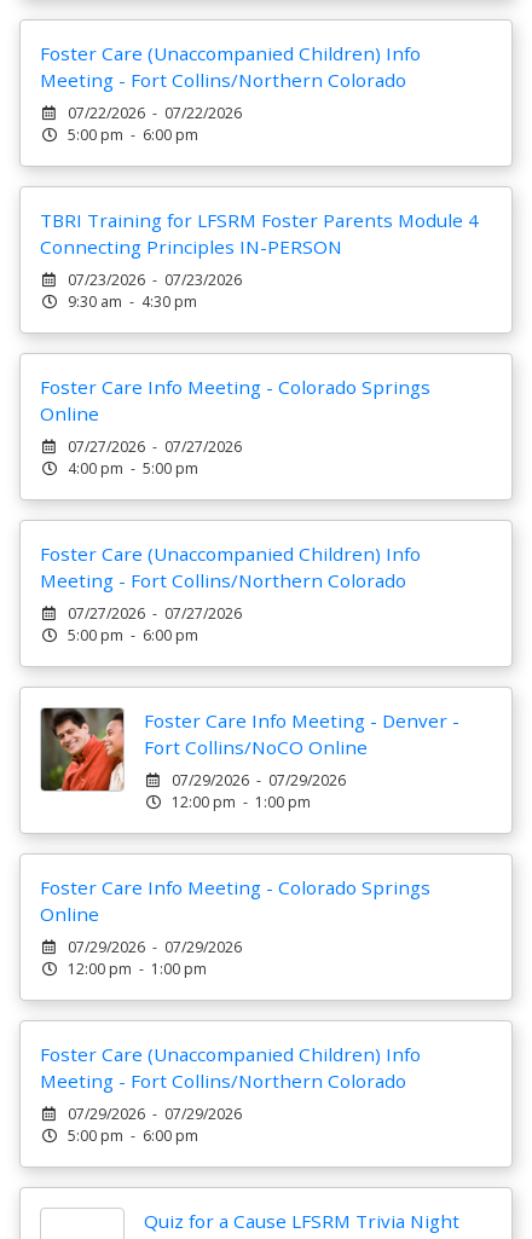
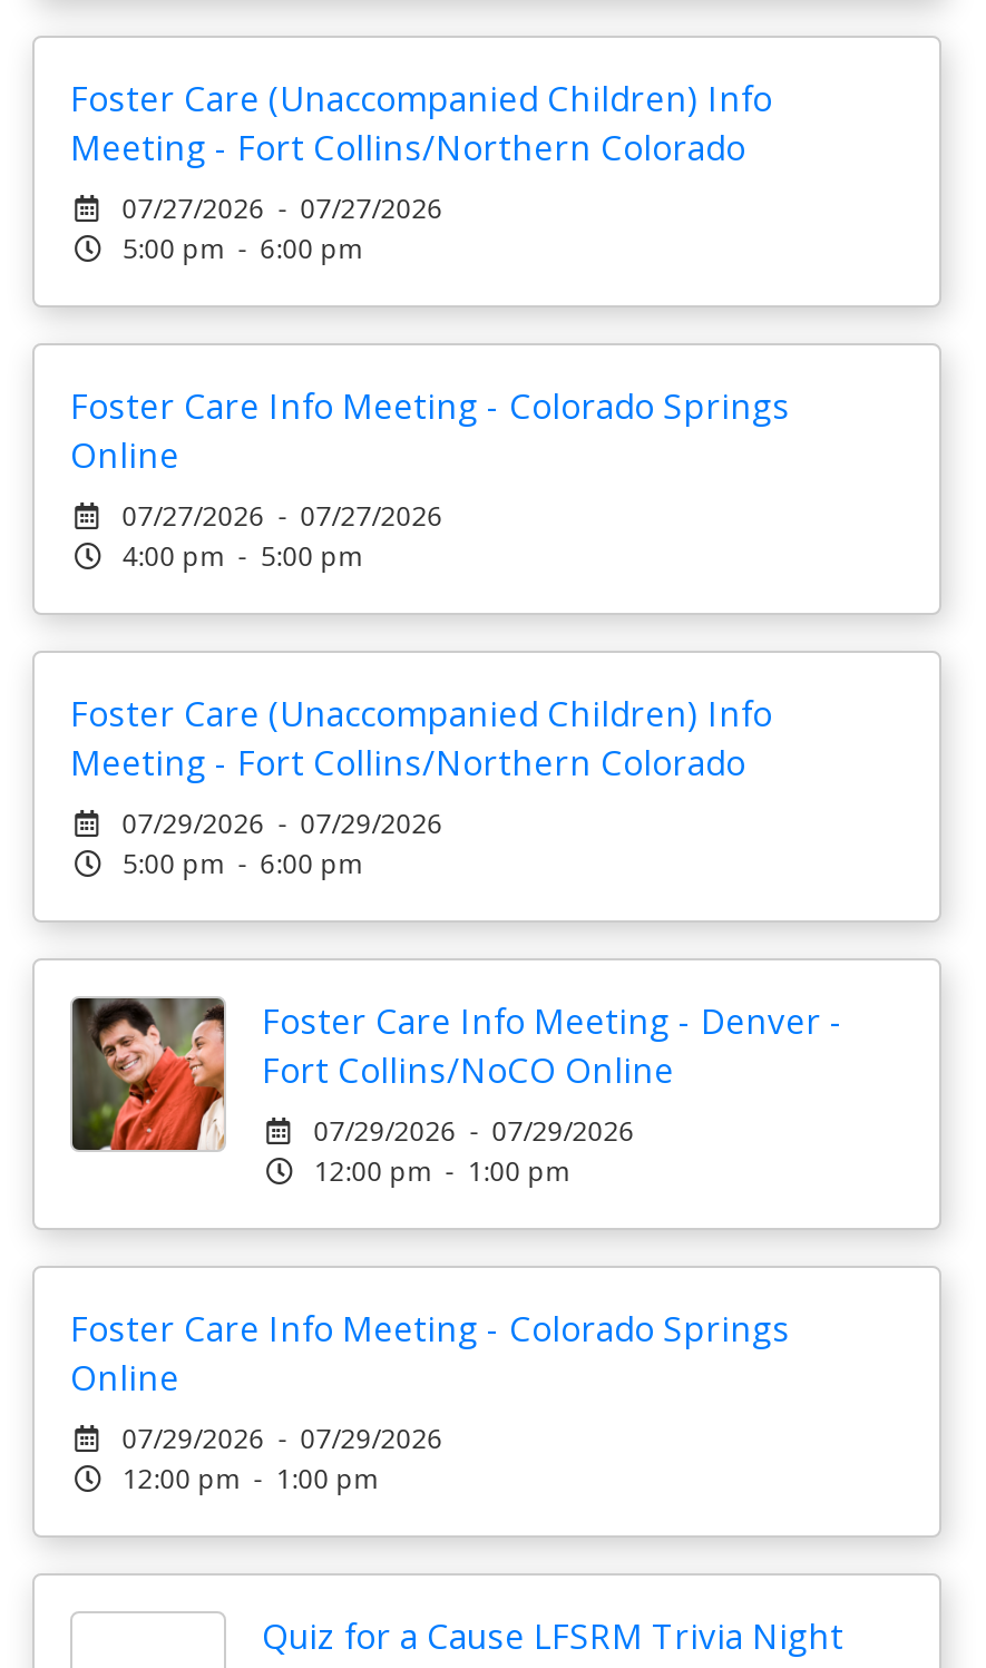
[68,103,242,123] 07/22/2026 - 07/22/2026 -> [122,190,443,228] 07/27/2026 - 07/27/2026
[40,208,479,312] TBRI Training for LFSRM Foster Parents Module 4 | Connecting Principles IN-PERSON | 07/23/2026 - 07/23/2026 | 9:30 am - 4:30 pm -> none
[68,603,242,624] 07/27/2026 - 07/27/2026 -> [122,805,443,843] 07/29/2026 - 07/29/2026
[40,1042,421,1146] Foster Care (Unaccompanied Children) Info | Meeting - Fort Collins/Northern Colorado | 07/29/2026 - 07/29/2026 | 5:00 pm - 6:00 pm -> none

